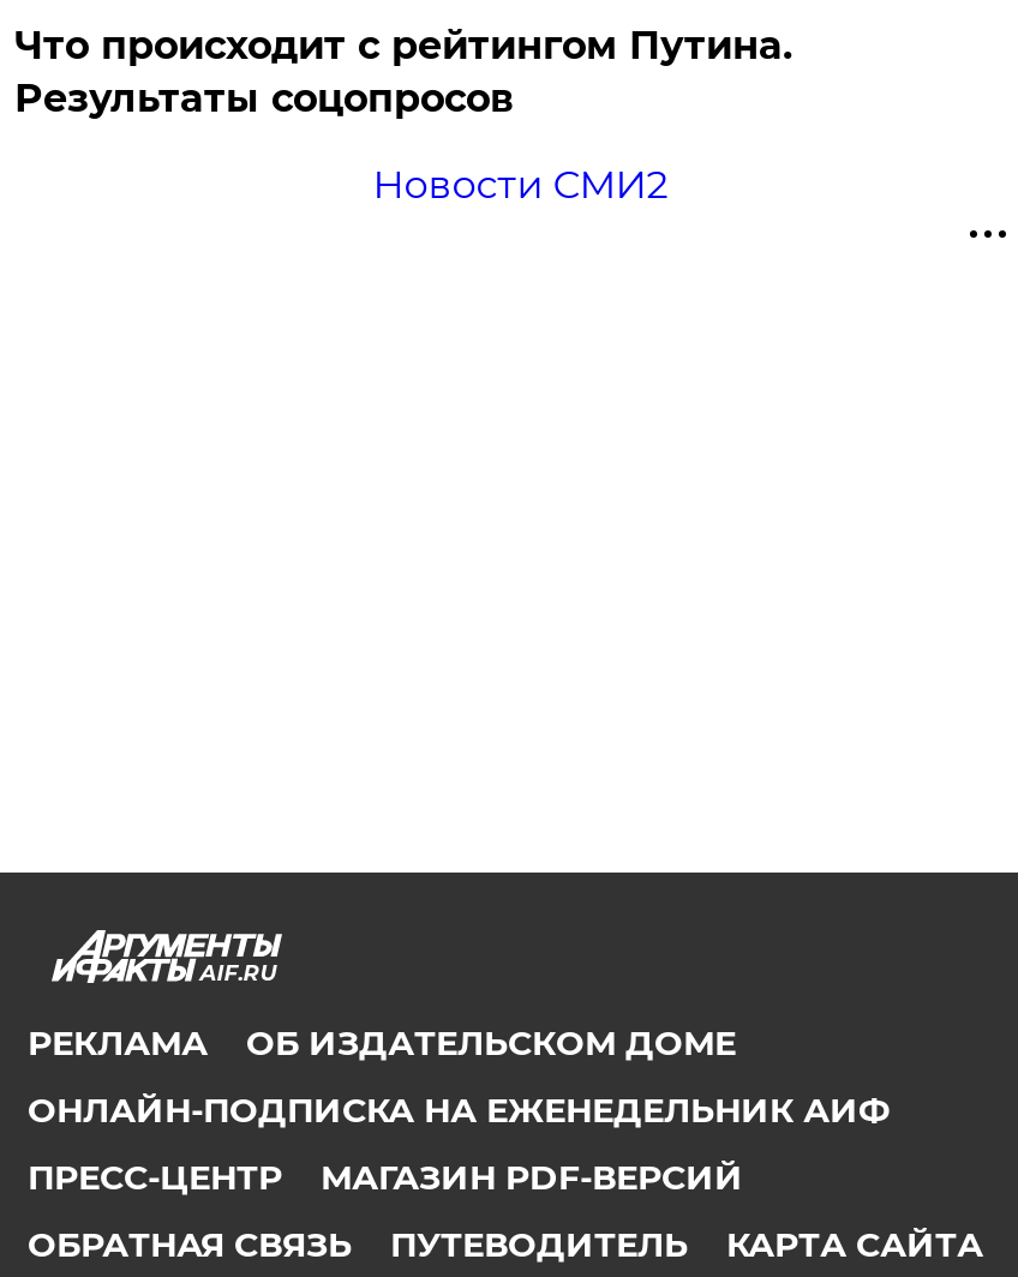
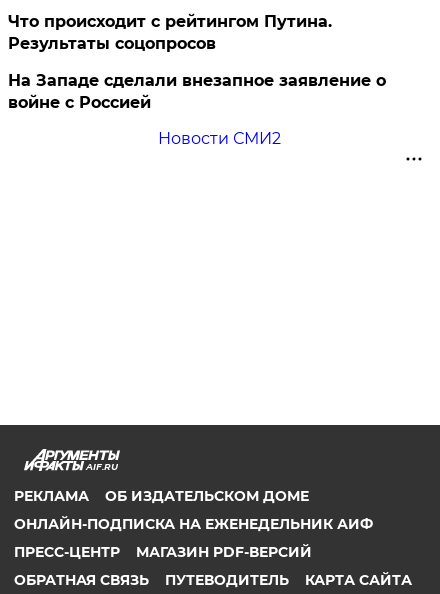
none -> [8,71,386,112] На Западе сделали внезапное заявление о | войне с Россией

